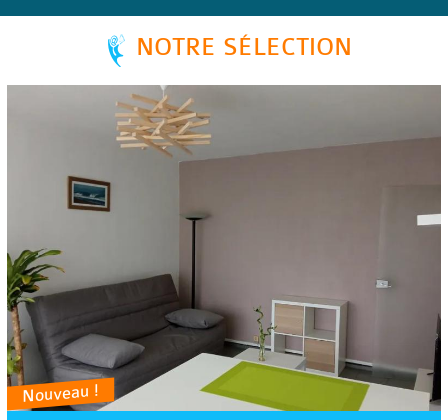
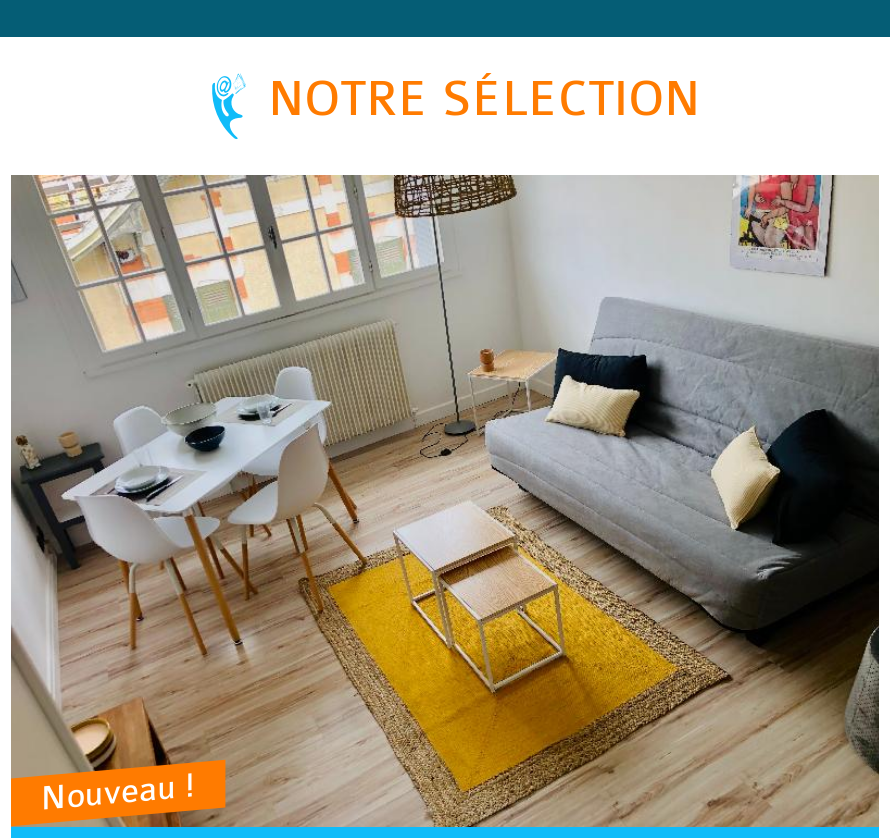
[6,85,442,412] [image] -> [11,175,881,829] [image]

